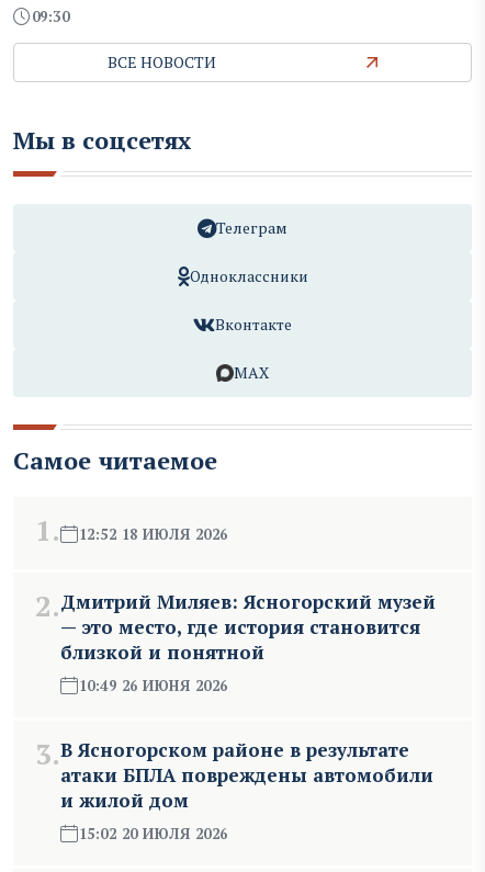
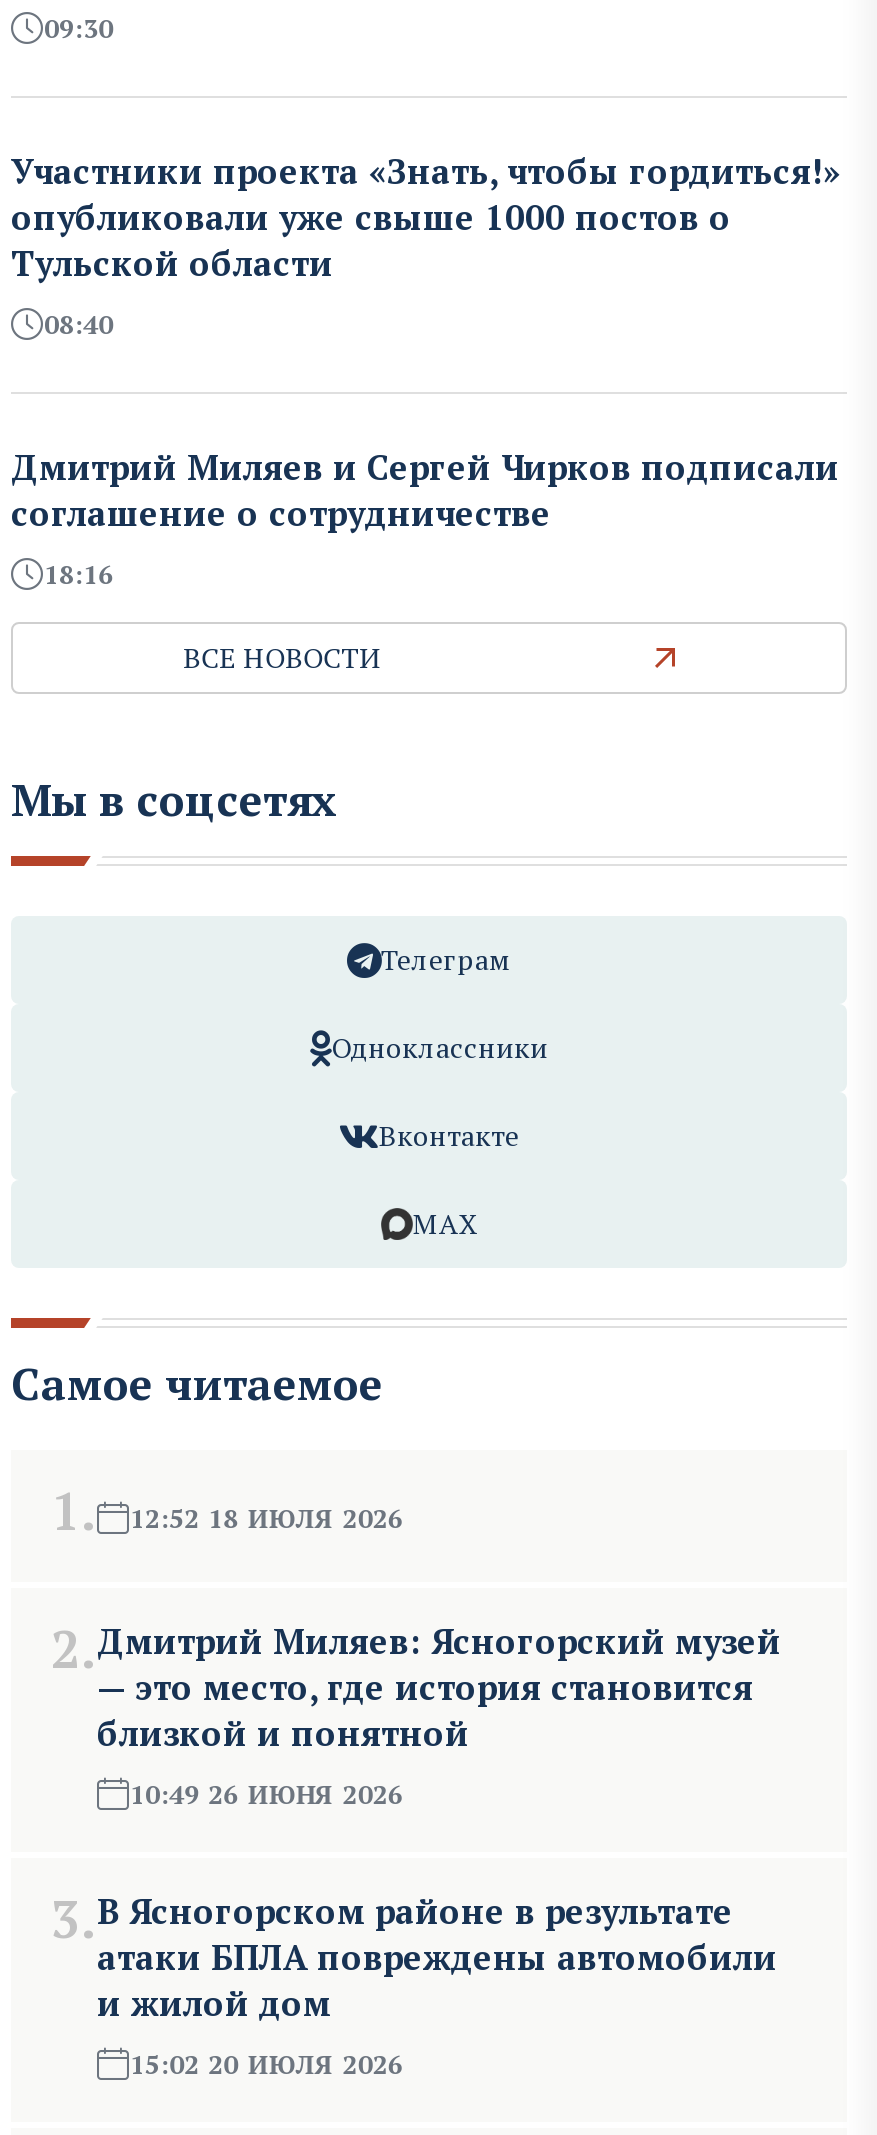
none -> [11,149,841,593] Участники проекта «Знать, чтобы гордиться!» | опубликовали уже свыше 1000 постов о | Тульской области | 08:40 | Дмитрий Миляев и Сергей Чирков подписали | соглашение о сотрудничестве | 18:16

